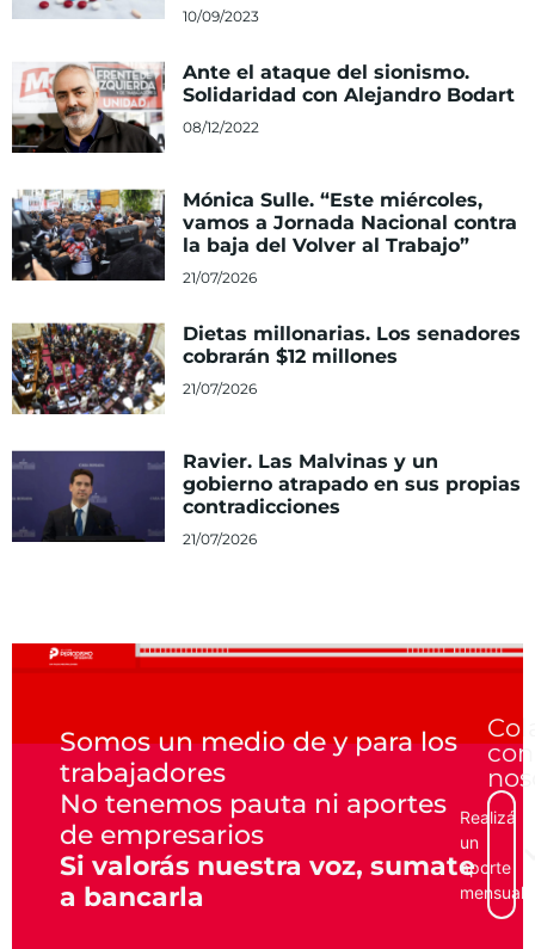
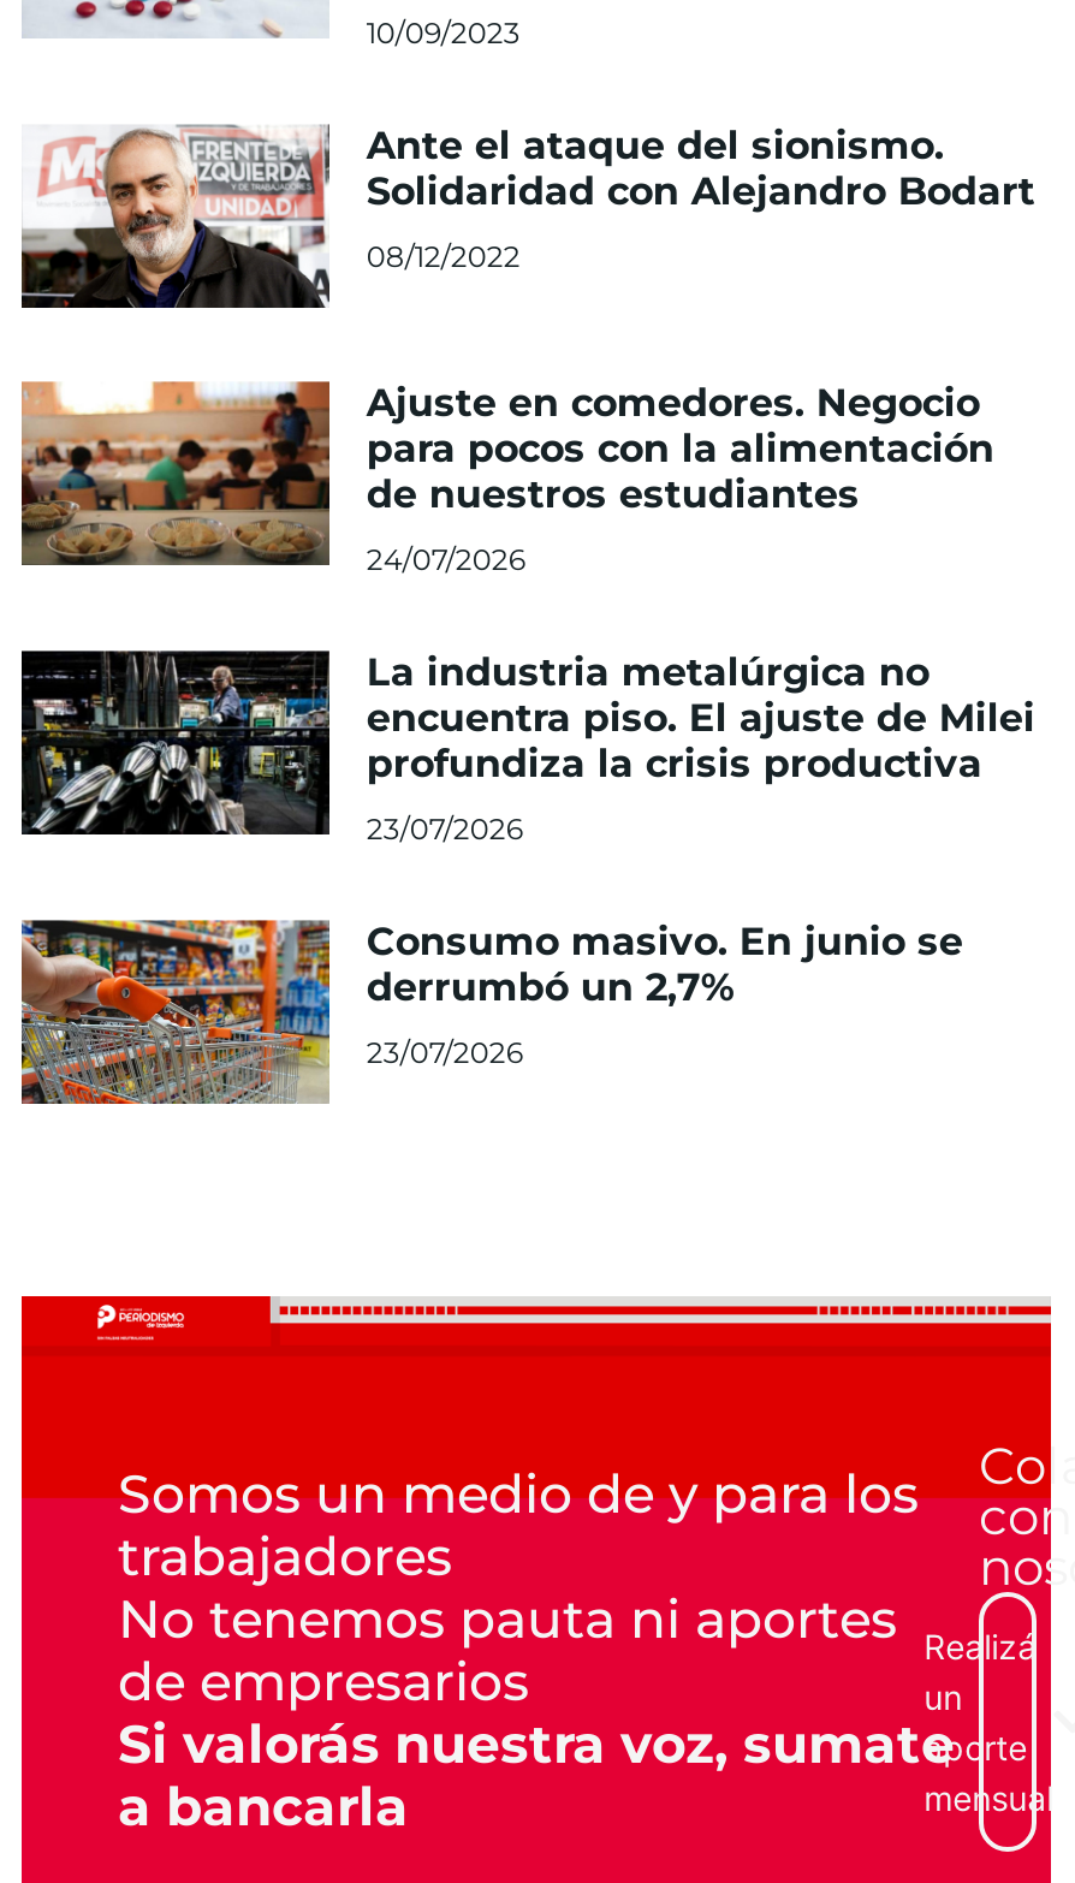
[11,189,518,282] [image] | Mónica Sulle. “Este miércoles, | vamos a Jornada Nacional contra | la baja del Volver al Trabajo” -> [19,380,994,568] [image] | Ajuste en comedores. Negocio | para pocos con la alimentación | de nuestros estudiantes
[183,269,257,287] 21/07/2026 -> [367,542,525,578] 24/07/2026
[11,322,521,415] [image] | Dietas millonarias. Los senadores | cobrarán $12 millones -> [19,649,1035,837] [image] | La industria metalúrgica no | encuentra piso. El ajuste de Milei | profundiza la crisis productiva
[183,380,257,398] 21/07/2026 -> [367,811,523,847] 23/07/2026
[11,450,521,548] [image] | Ravier. Las Malvinas y un | gobierno atrapado en sus propias | contradicciones -> [19,909,963,1106] [image] | Consumo masivo. En junio se | derrumbó un 2,7%
[183,530,257,548] 21/07/2026 -> [367,1035,523,1071] 23/07/2026

